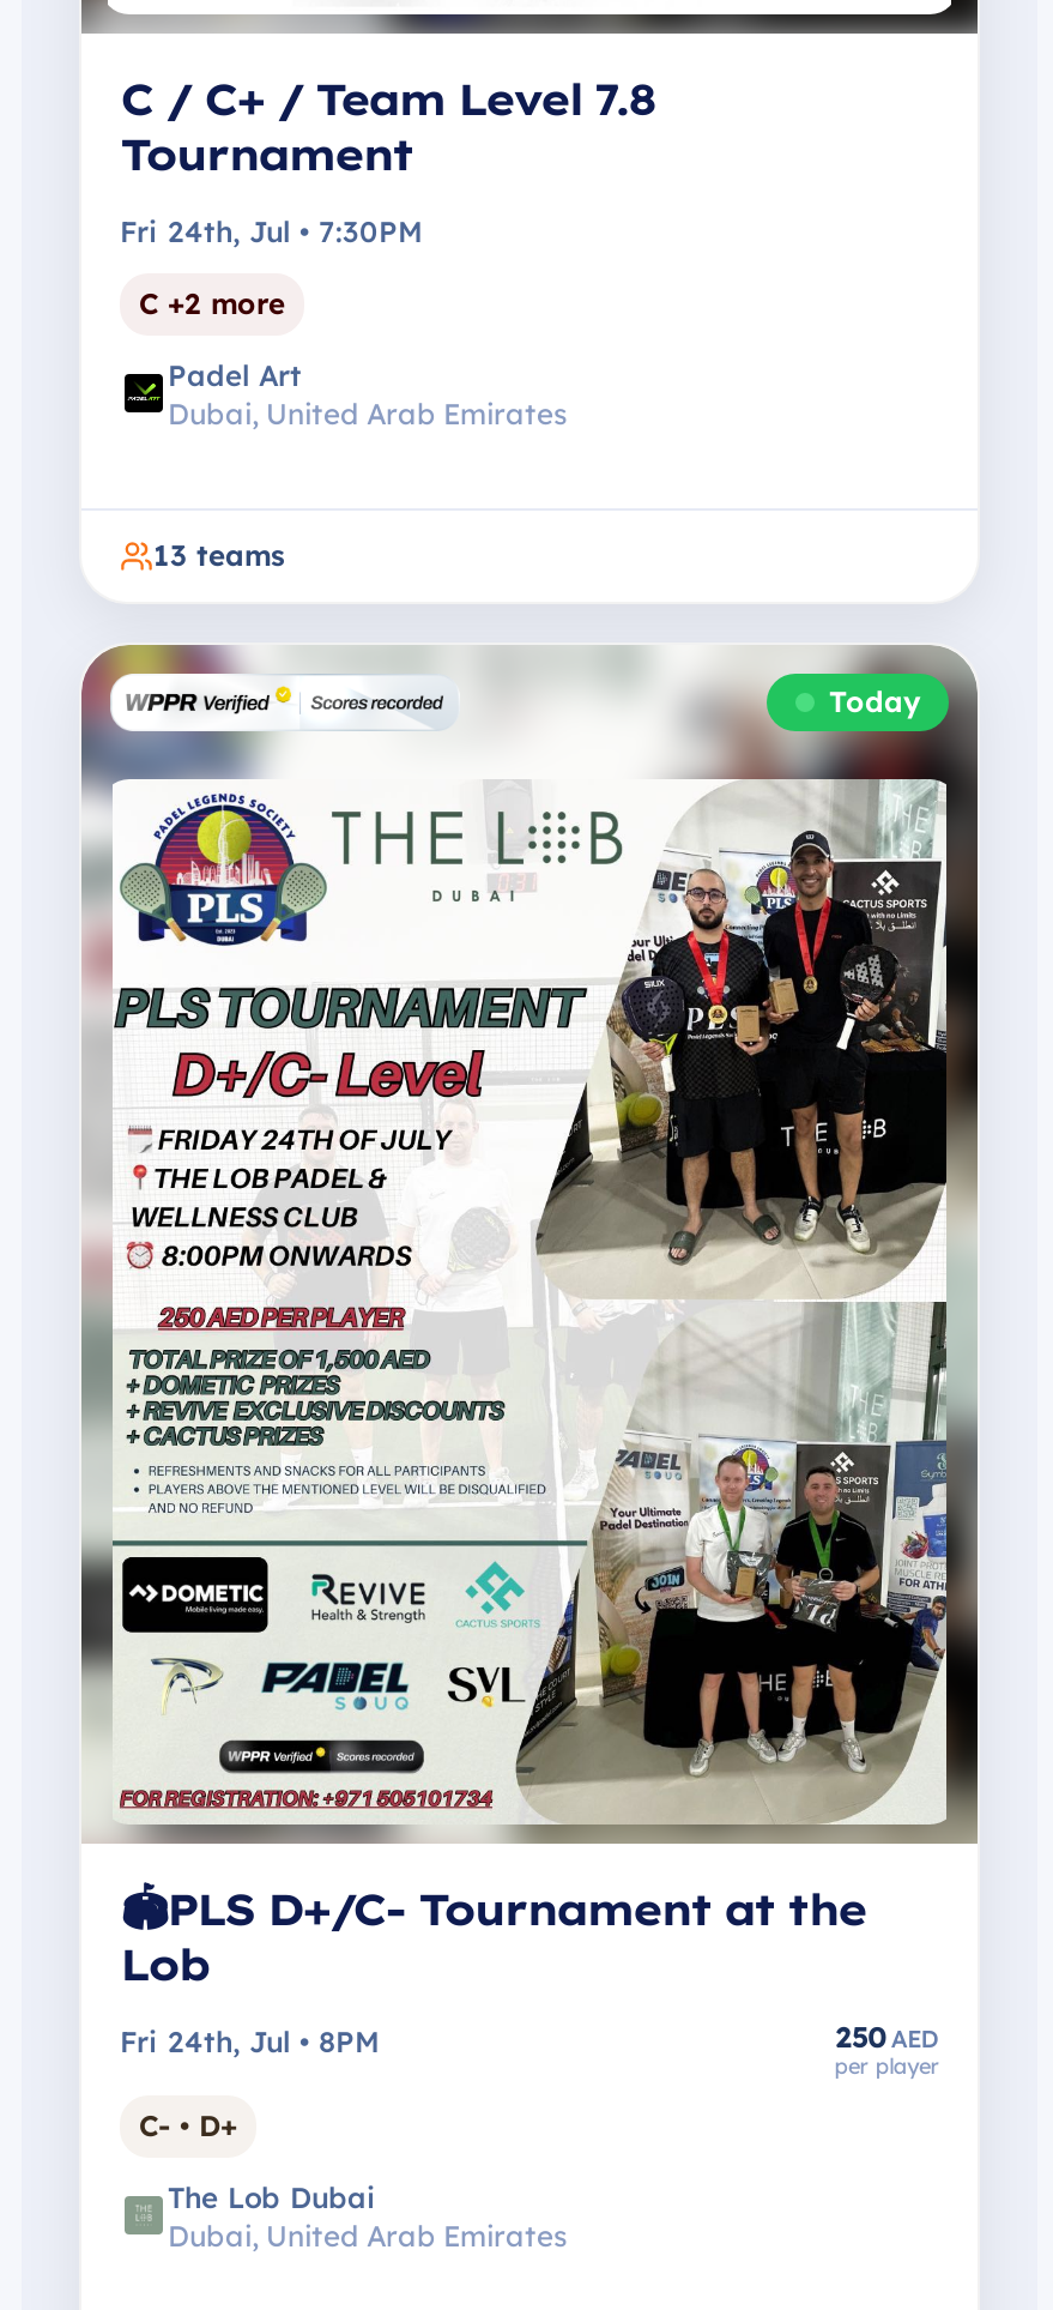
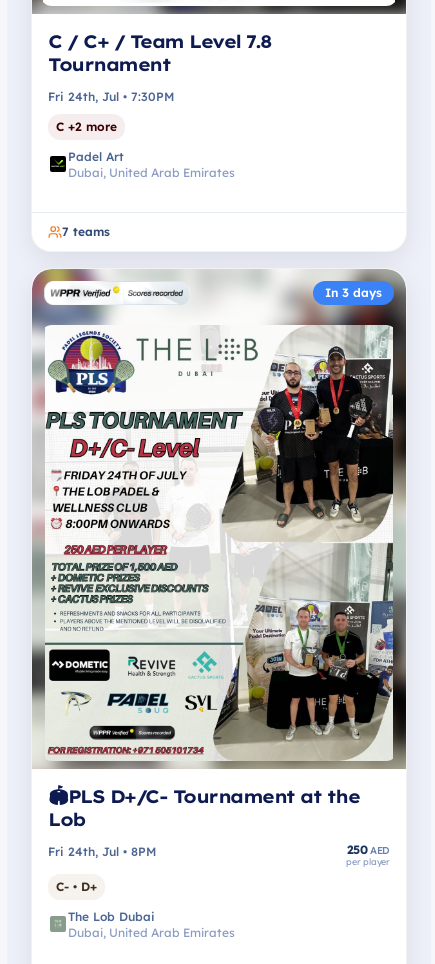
[153,537,285,573] 13 teams -> [62,224,110,239] 7 teams
[829,683,920,719] Today -> [325,285,382,300] In 3 days

